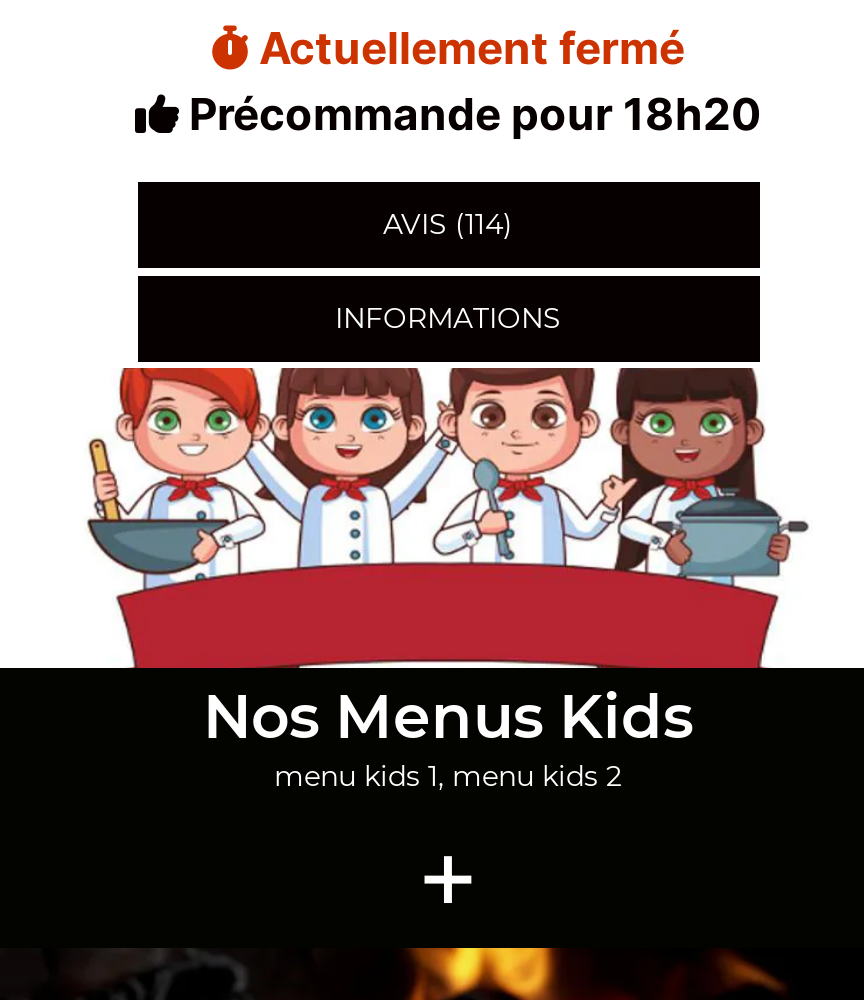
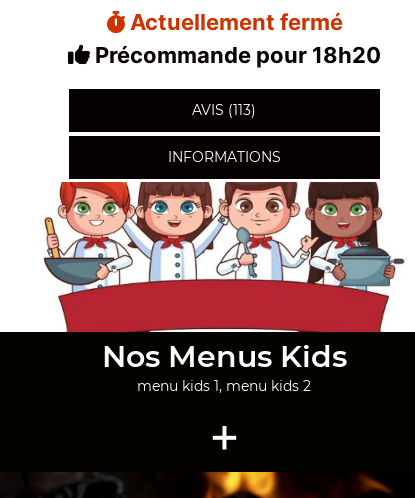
[383,206,513,242] AVIS (114) -> [192,101,256,119] AVIS (113)

